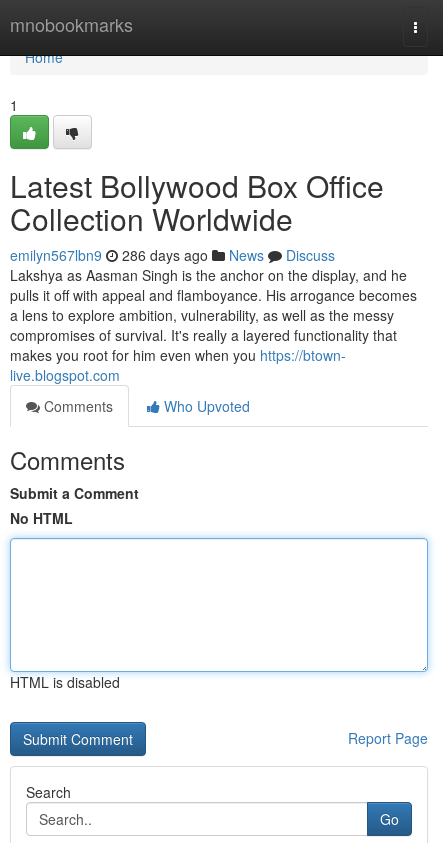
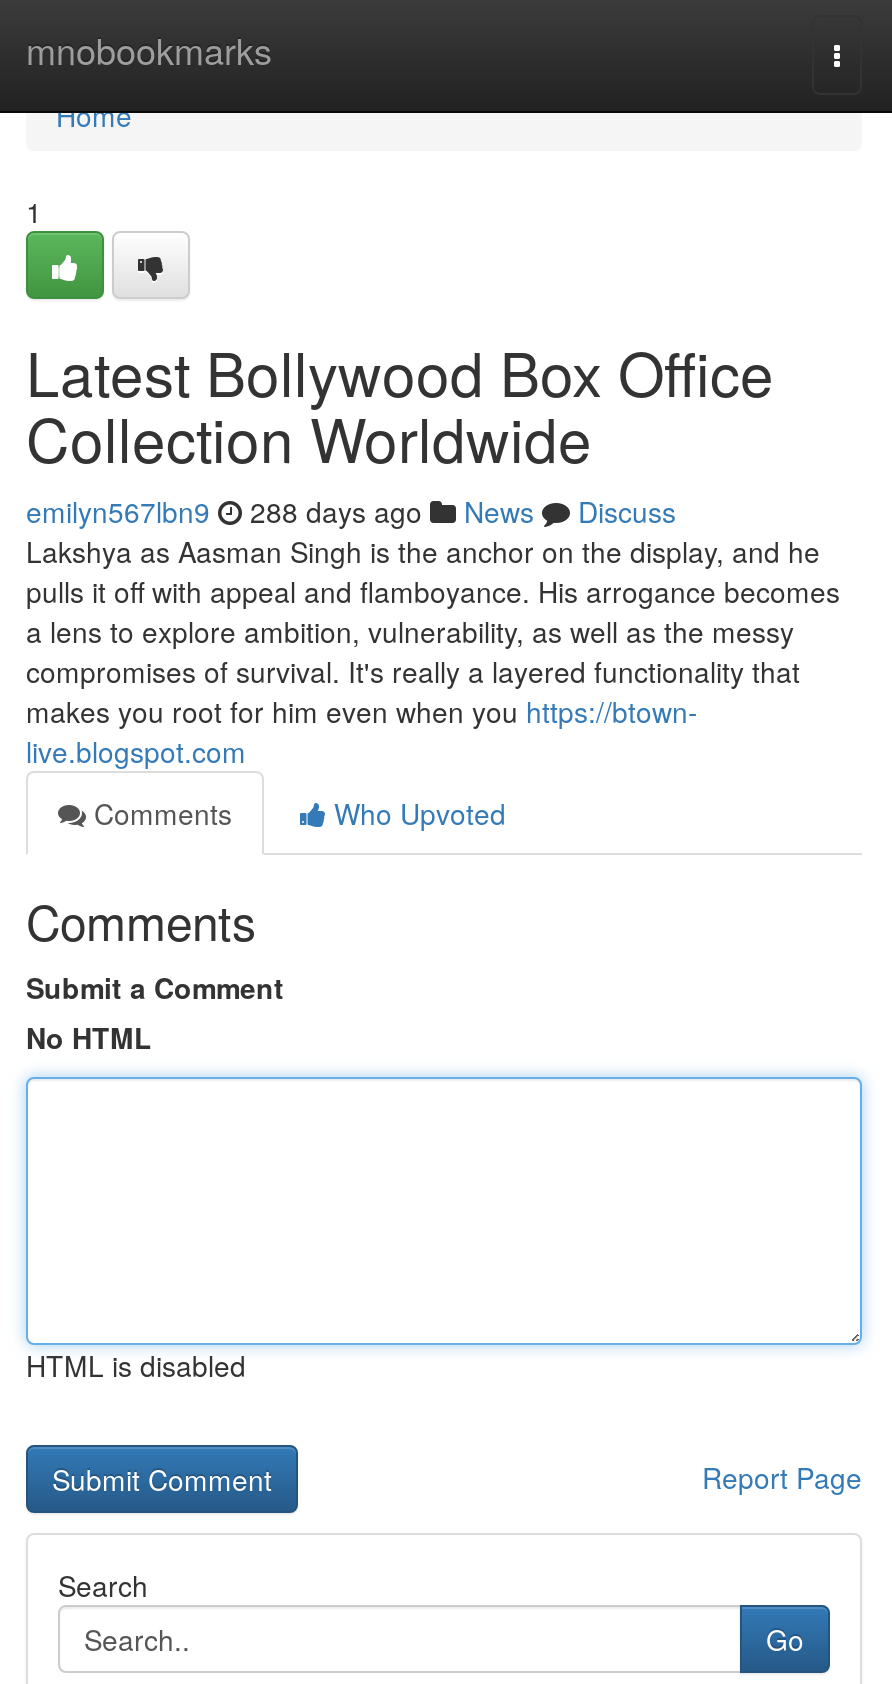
[10,245,335,265] emilyn567lbn9 286 days ago News Discuss -> [26,491,676,531] emilyn567lbn9 288 days ago News Discuss

